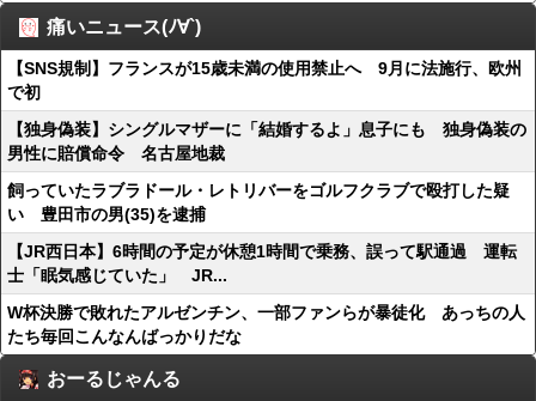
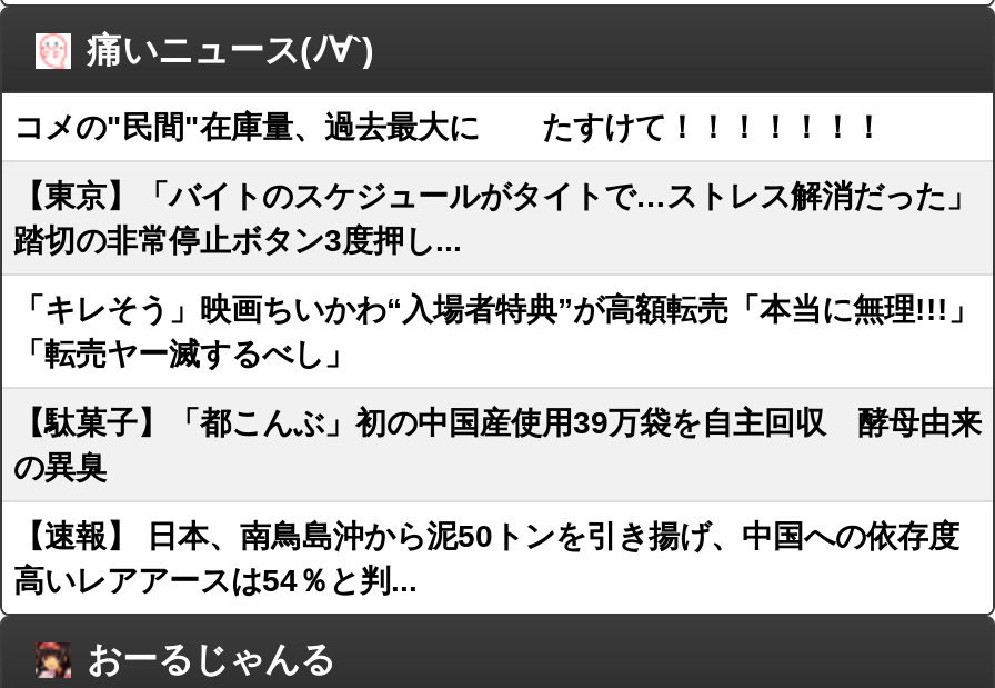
[7,59,522,102] 【SNS規制】フランスが15歳未満の使用禁止へ 9月に法施行、欧州 | で初 -> [13,109,884,144] コメの"民間"在庫量、過去最大に たすけて！！！！！！！
[7,120,526,163] 【独身偽装】シングルマザーに「結婚するよ」息子にも 独身偽装の | 男性に賠償命令 名古屋地裁 -> [13,178,977,258] 【東京】「バイトのスケジュールがタイトで…ストレス解消だった」 | 踏切の非常停止ボタン3度押し...
[7,181,510,224] 飼っていたラブラドール・レトリバーをゴルフクラブで殴打した疑 | い 豊田市の男(35)を逮捕 -> [13,291,979,371] 「キレそう」映画ちいかわ“入場者特典”が高額転売「本当に無理!!!」 | 「転売ヤー滅するべし」
[7,242,517,285] 【JR西日本】6時間の予定が休憩1時間で乗務、誤って駅通過 運転 | 士「眠気感じていた」 JR... -> [13,405,982,485] 【駄菓子】「都こんぶ」初の中国産使用39万袋を自主回収 酵母由来 | の異臭
[7,303,525,346] W杯決勝で敗れたアルゼンチン、一部ファンらが暴徒化 あっちの人 | たち毎回こんなんばっかりだな -> [13,518,959,598] 【速報】 日本、南鳥島沖から泥50トンを引き揚げ、中国への依存度 | 高いレアアースは54％と判...

